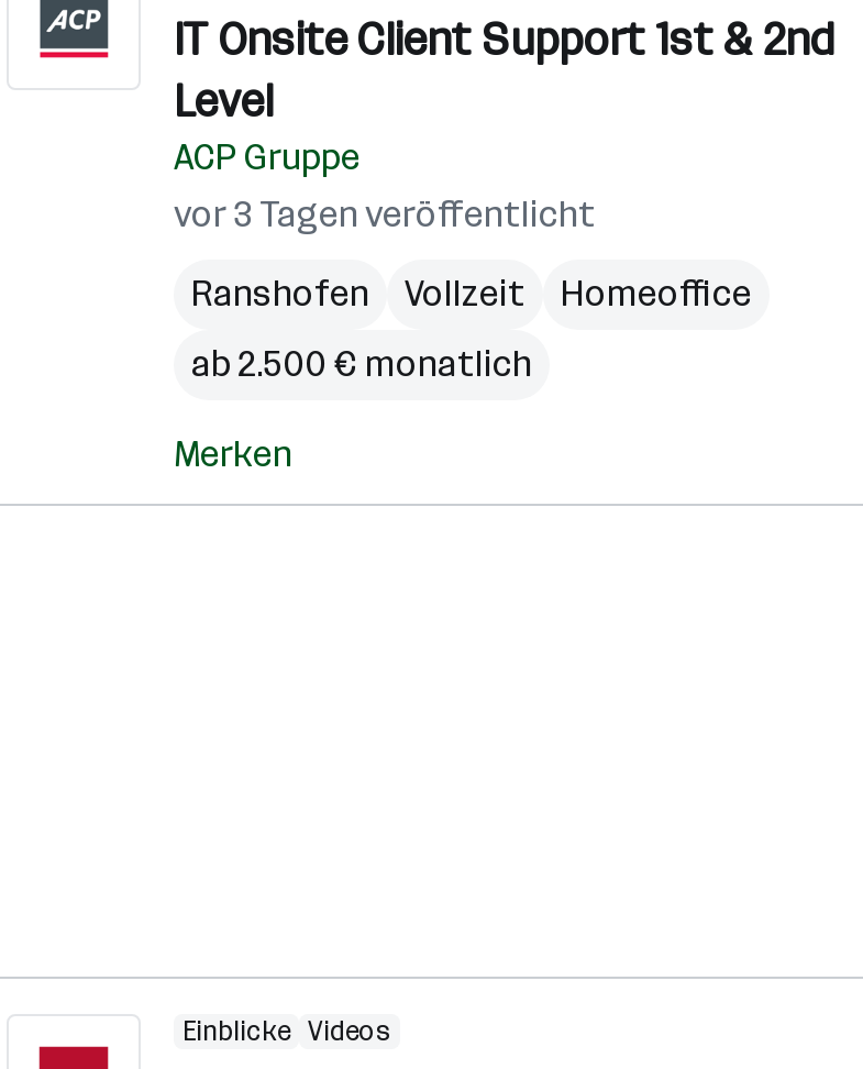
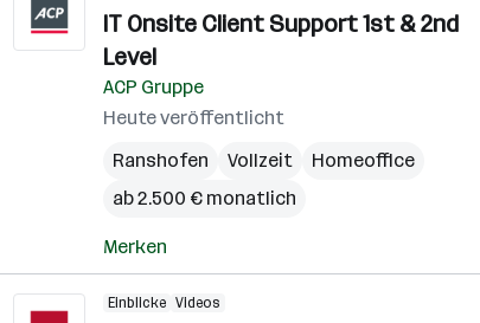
[174,194,596,235] vor 3 Tagen veröffentlicht -> [103,106,284,129] Heute veröffentlicht

